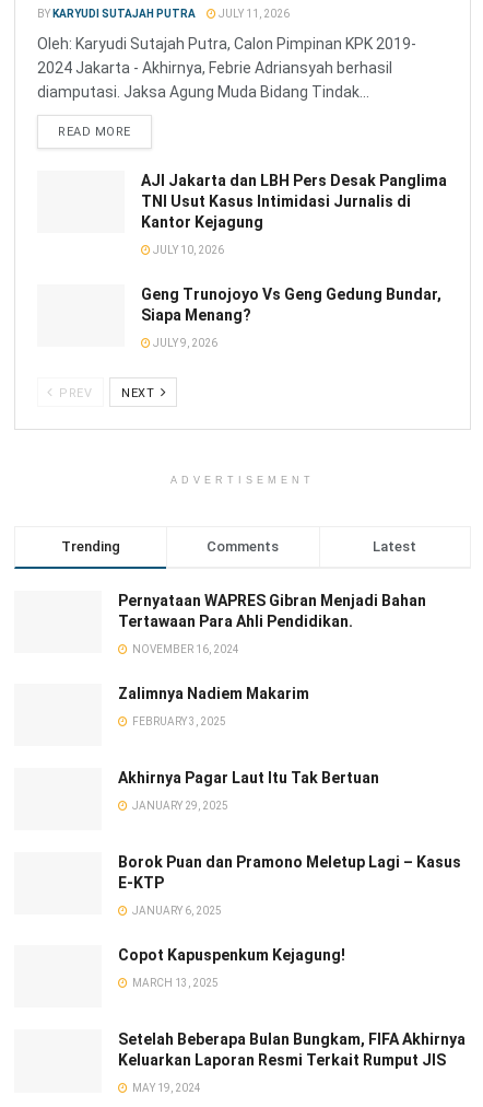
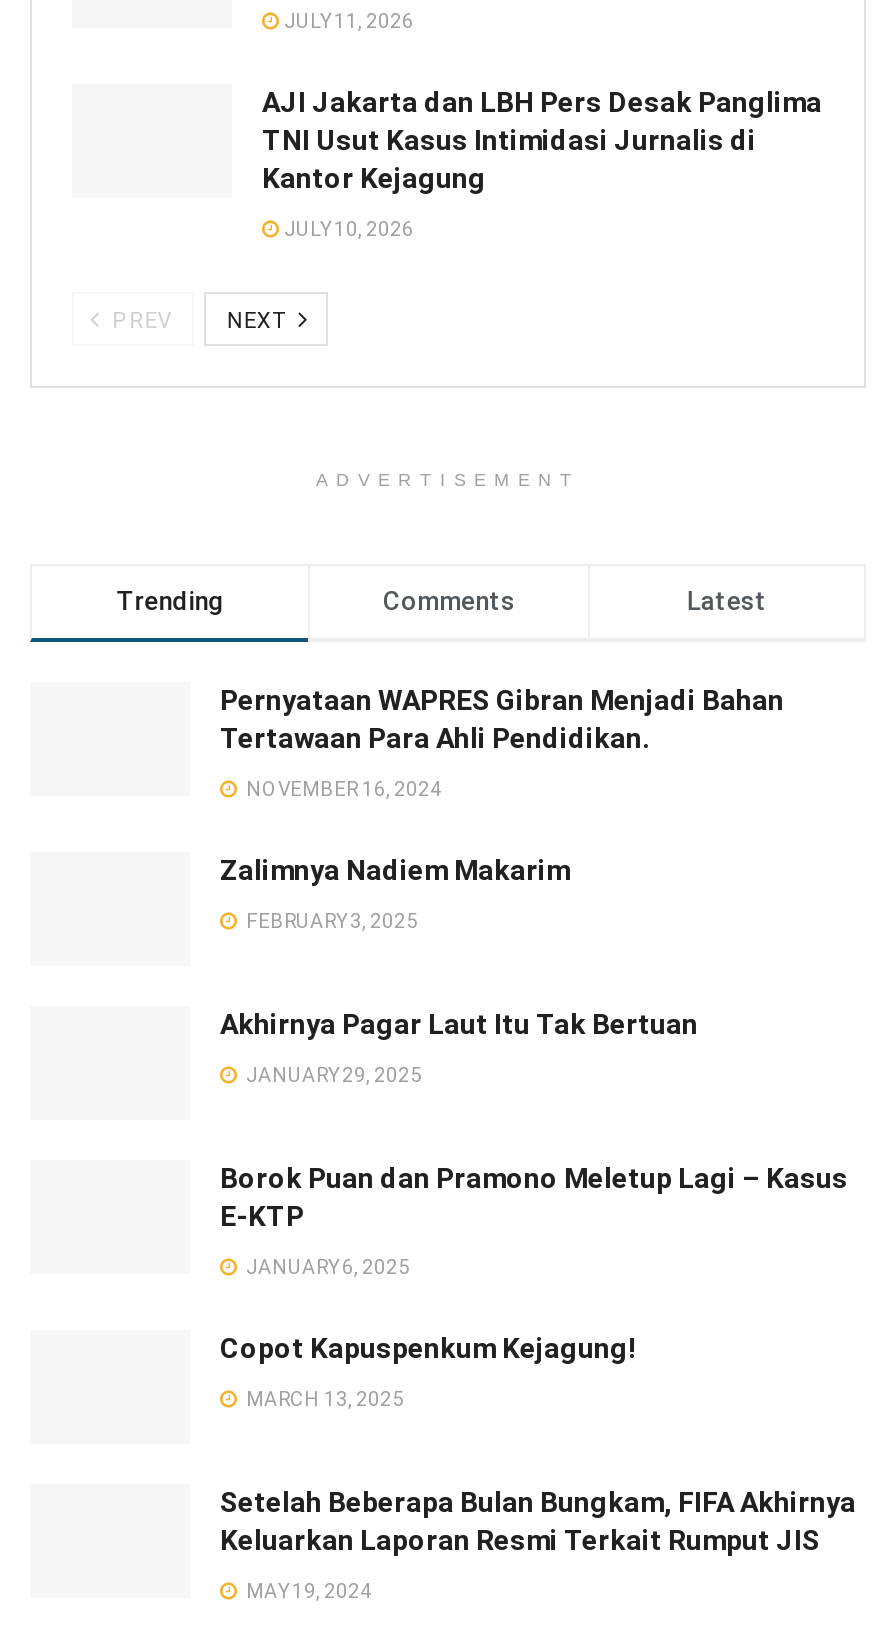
[37,7,196,19] BY KARYUDI SUTAJAH PUTRA -> none
[37,35,416,139] Oleh: Karyudi Sutajah Putra, Calon Pimpinan KPK 2019- | 2024 Jakarta - Akhirnya, Febrie Adriansyah berhasil | diamputasi. Jaksa Agung Muda Bidang Tindak... | READ MORE -> none
[141,285,441,349] Geng Trunojoyo Vs Geng Gedung Bundar, | Siapa Menang? | JULY 9, 2026 -> none

